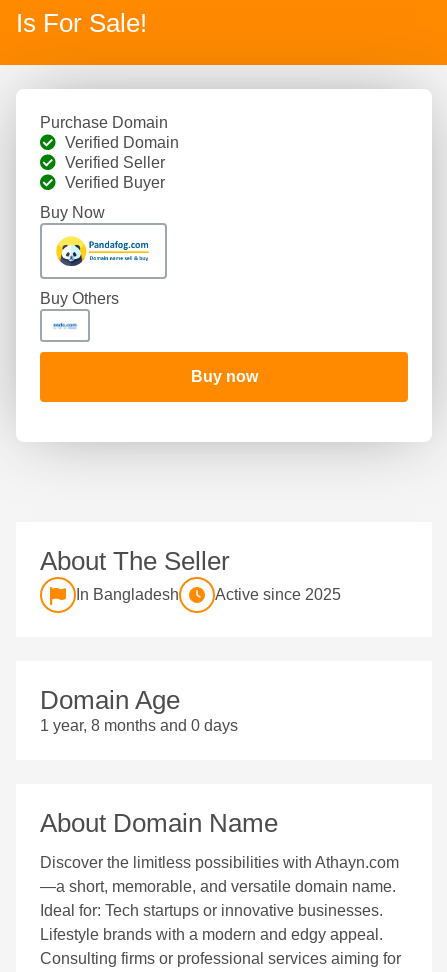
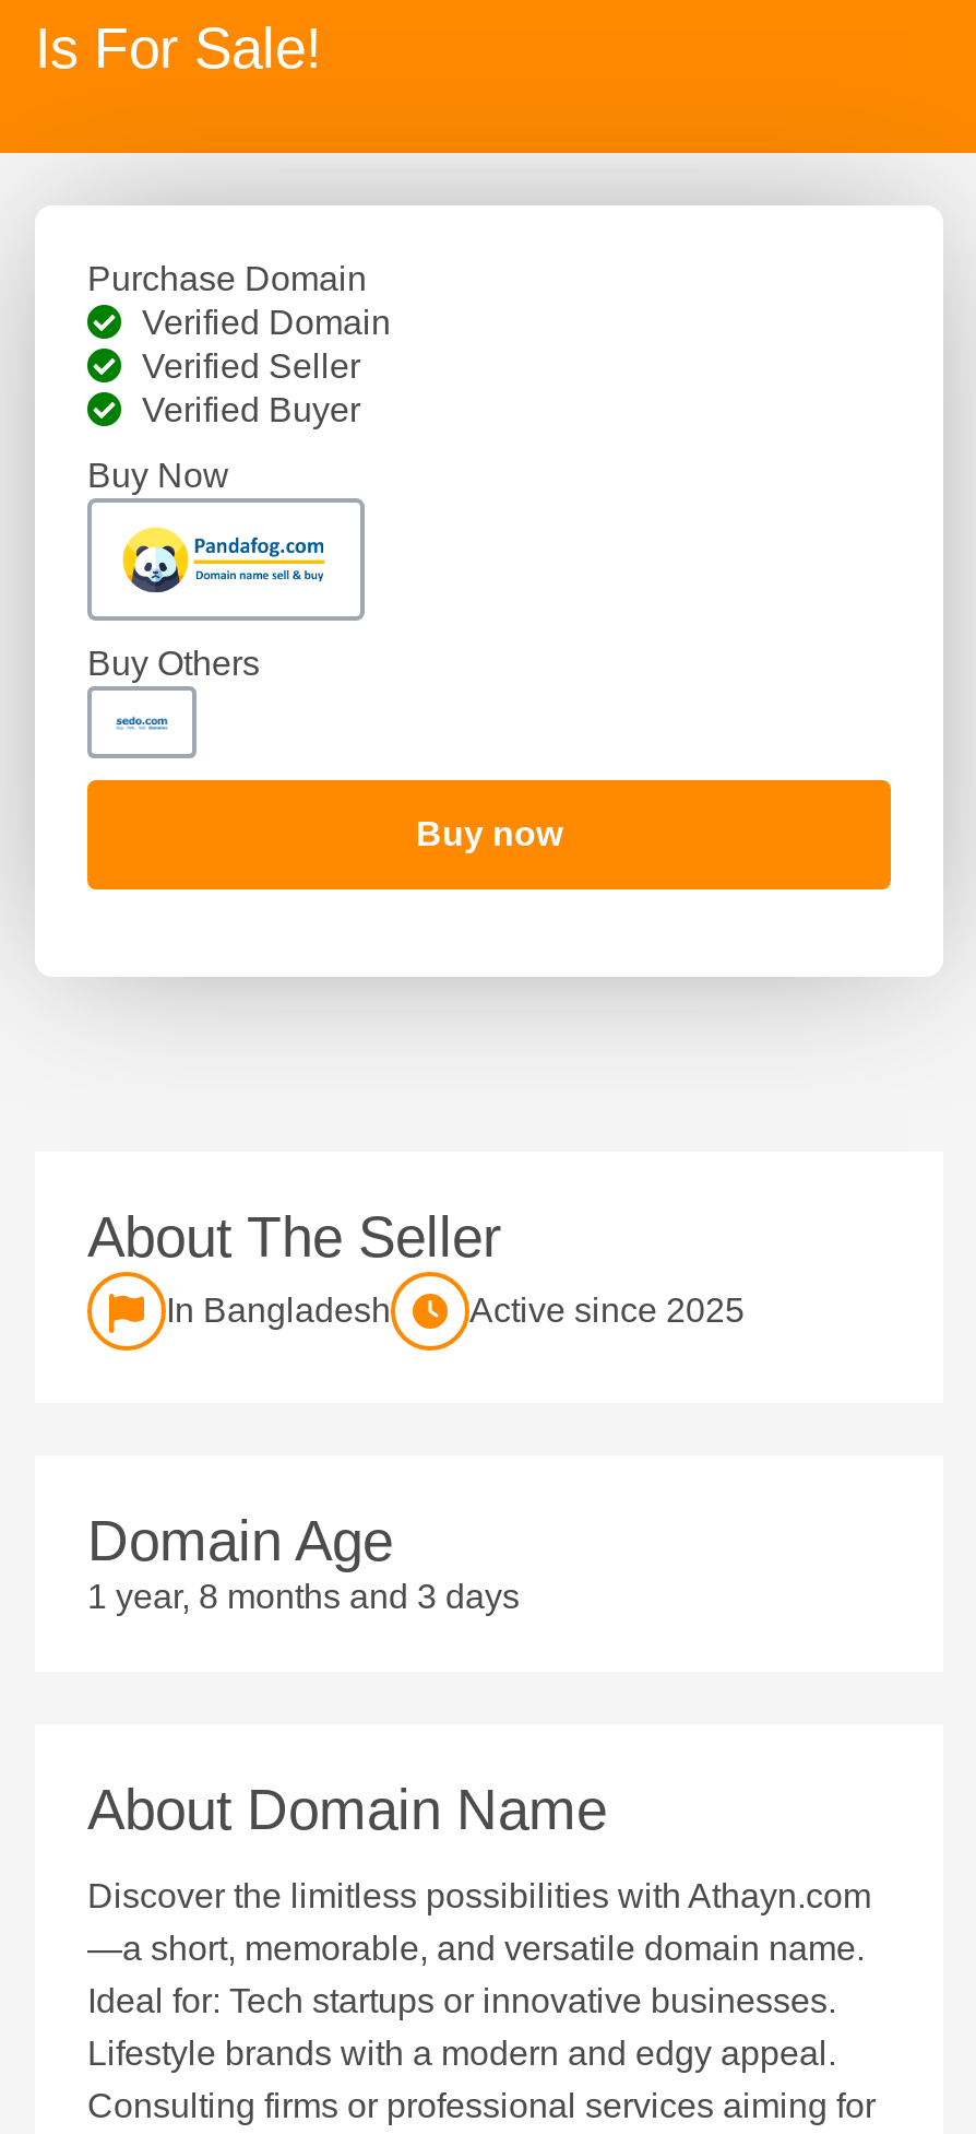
[40,717,238,734] 1 year, 8 months and 0 days -> [87,1578,520,1615] 1 year, 8 months and 3 days

